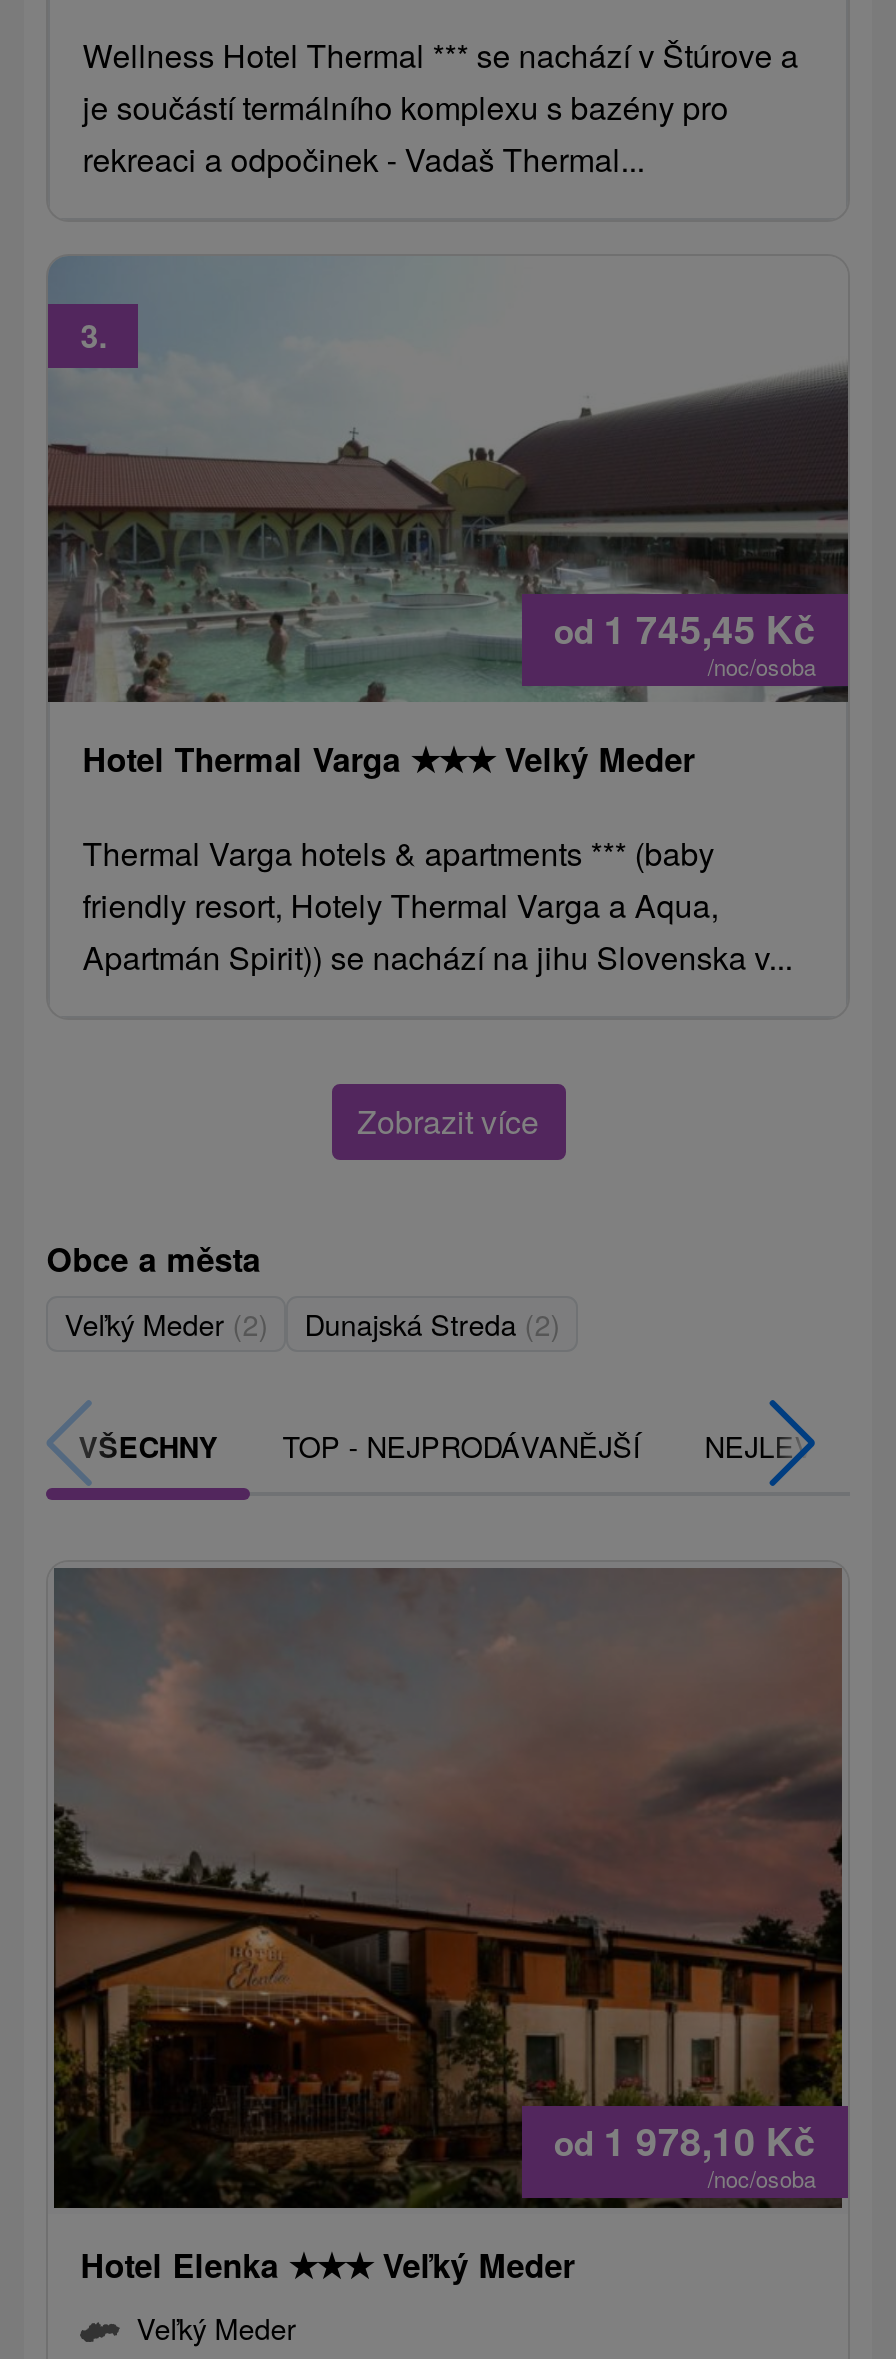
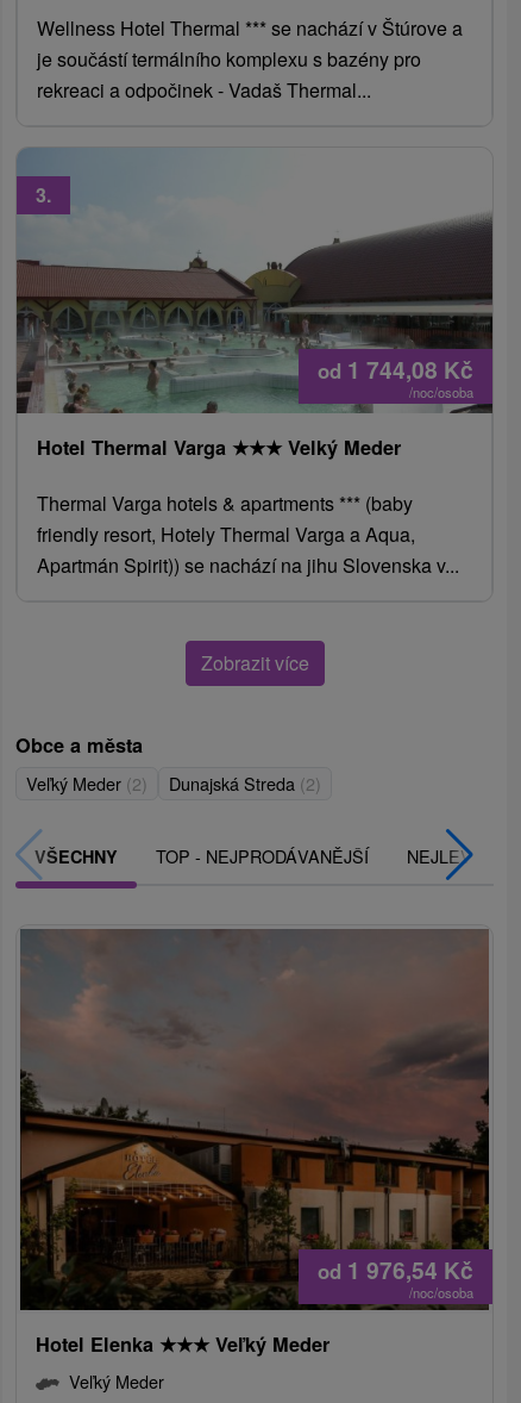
[554,601,816,657] od 1 745,45 Kč -> [317,353,473,386] od 1 744,08 Kč
[554,2112,816,2168] od 1 978,10 Kč -> [317,1253,473,1286] od 1 976,54 Kč

